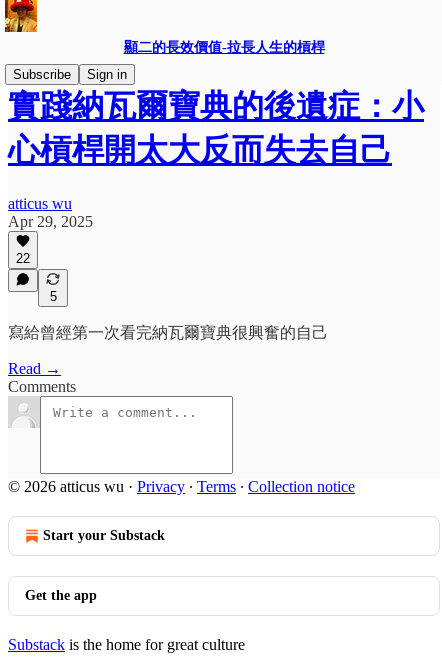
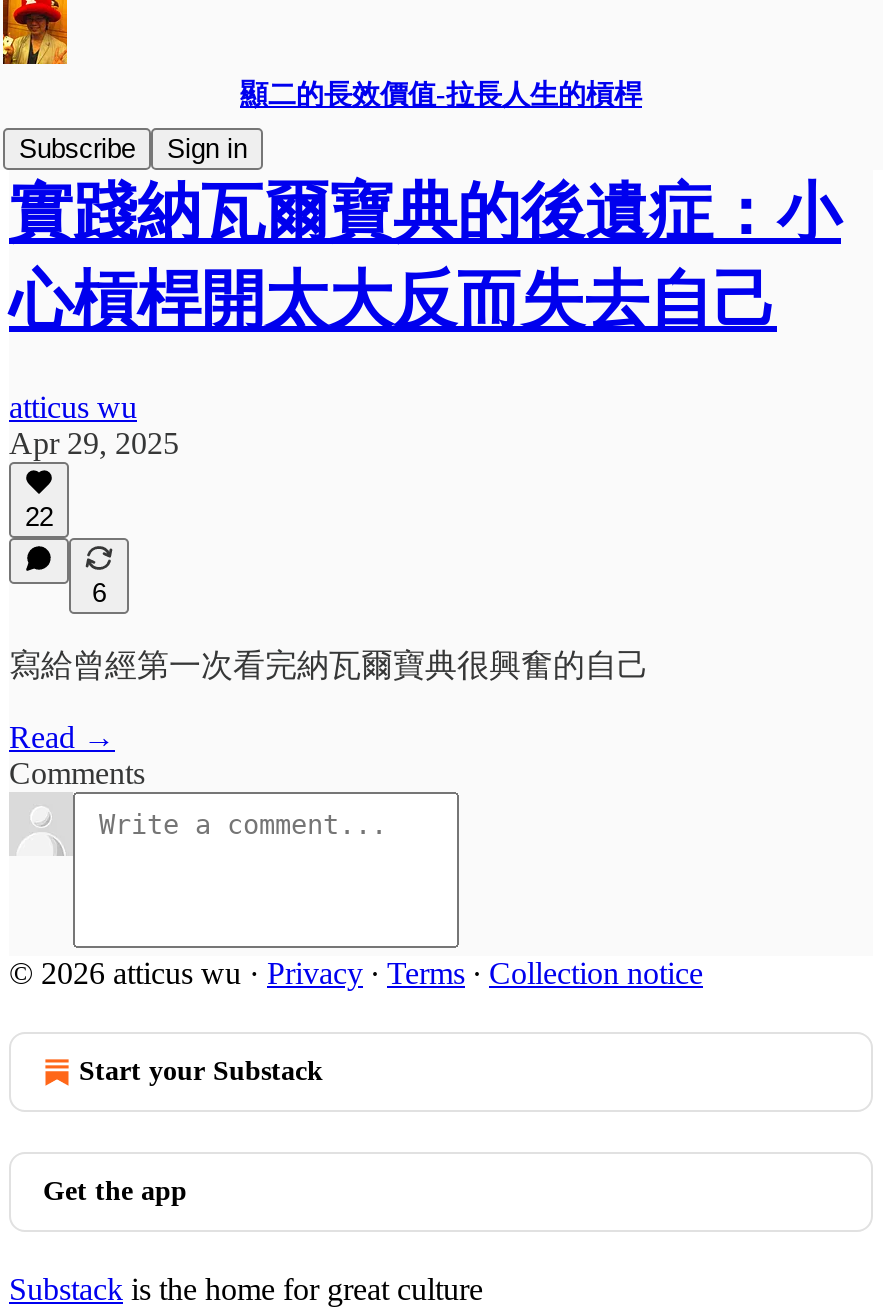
[49,289,56,304] 5 -> [92,578,106,608] 6

